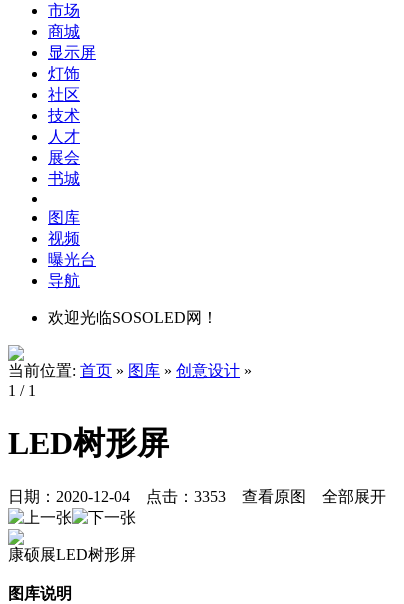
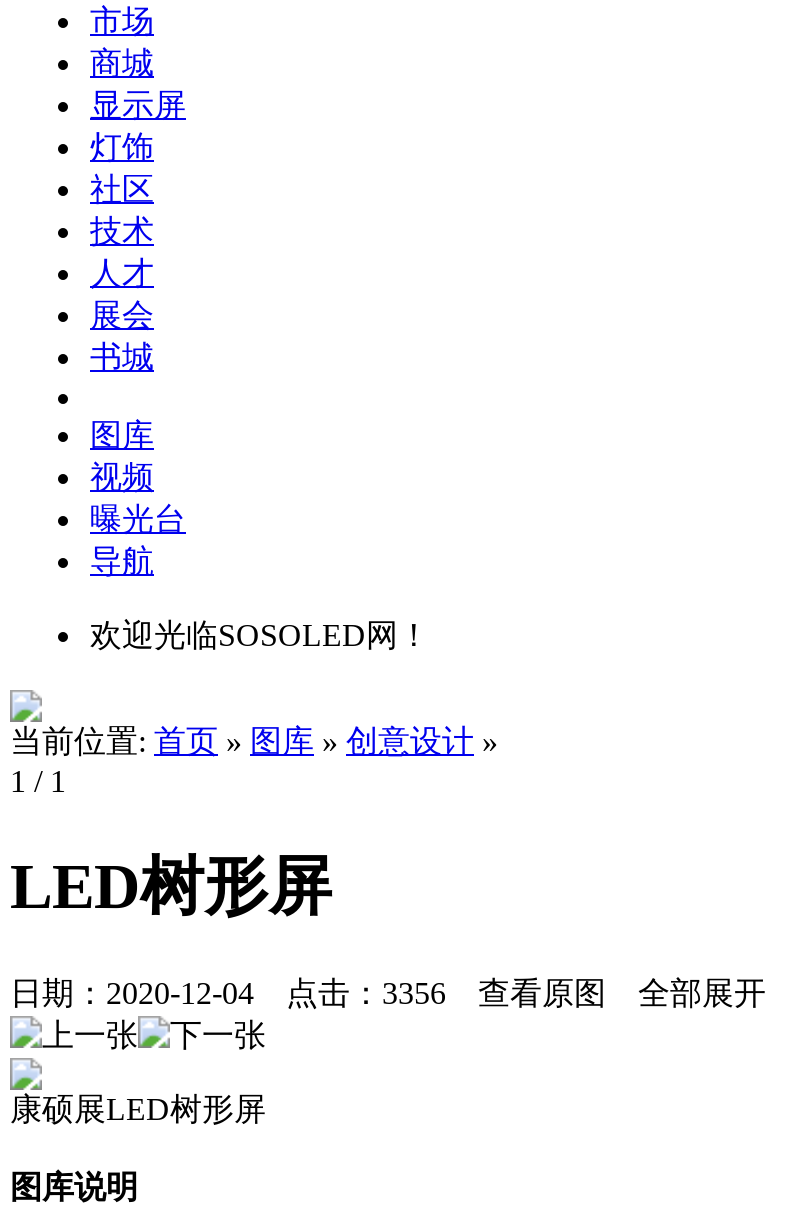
[8,488,386,505] 日期：2020-12-04点击：3353 查看原图 全部展开 -> [10,977,766,1011] 日期：2020-12-04点击：3356 查看原图 全部展开

